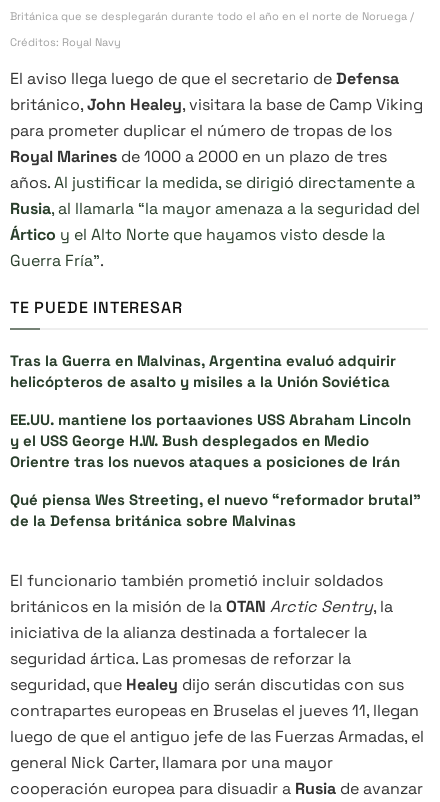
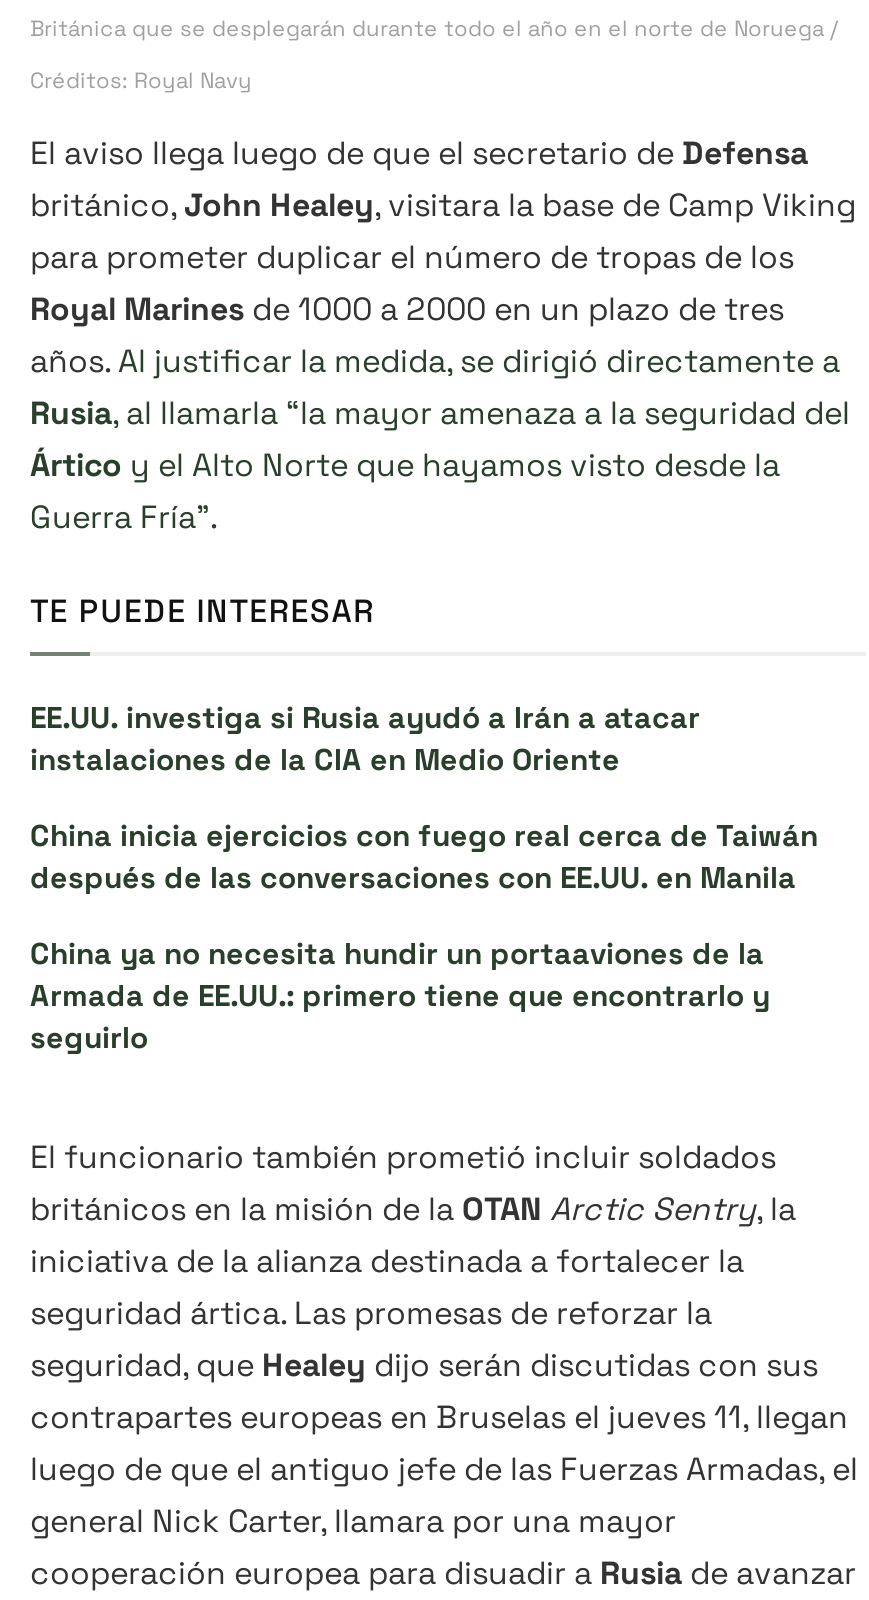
[10,351,396,391] Tras la Guerra en Malvinas, Argentina evaluó adquirir | helicópteros de asalto y misiles a la Unión Soviética -> [30,698,700,778] EE.UU. investiga si Rusia ayudó a Irán a atacar | instalaciones de la CIA en Medio Oriente
[10,410,411,471] EE.UU. mantiene los portaaviones USS Abraham Lincoln | y el USS George H.W. Bush desplegados en Medio | Orientre tras los nuevos ataques a posiciones de Irán -> [30,816,818,896] China inicia ejercicios con fuego real cerca de Taiwán | después de las conversaciones con EE.UU. en Manila
[10,490,421,530] Qué piensa Wes Streeting, el nuevo “reformador brutal” | de la Defensa británica sobre Malvinas -> [30,934,770,1056] China ya no necesita hundir un portaaviones de la | Armada de EE.UU.: primero tiene que encontrarlo y | seguirlo

